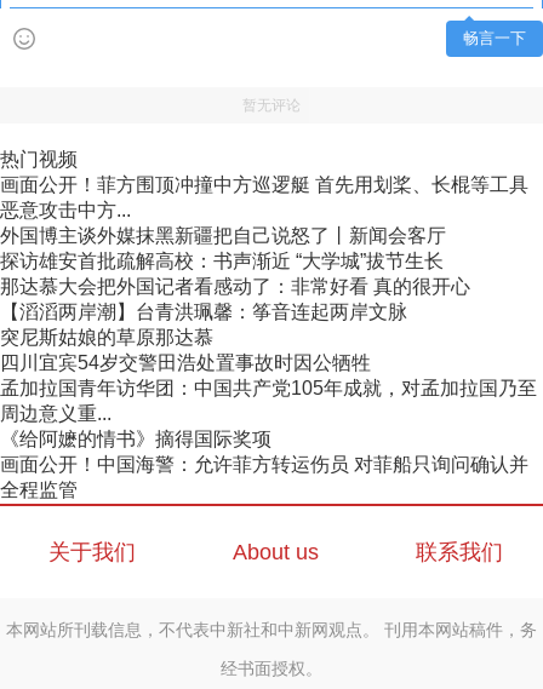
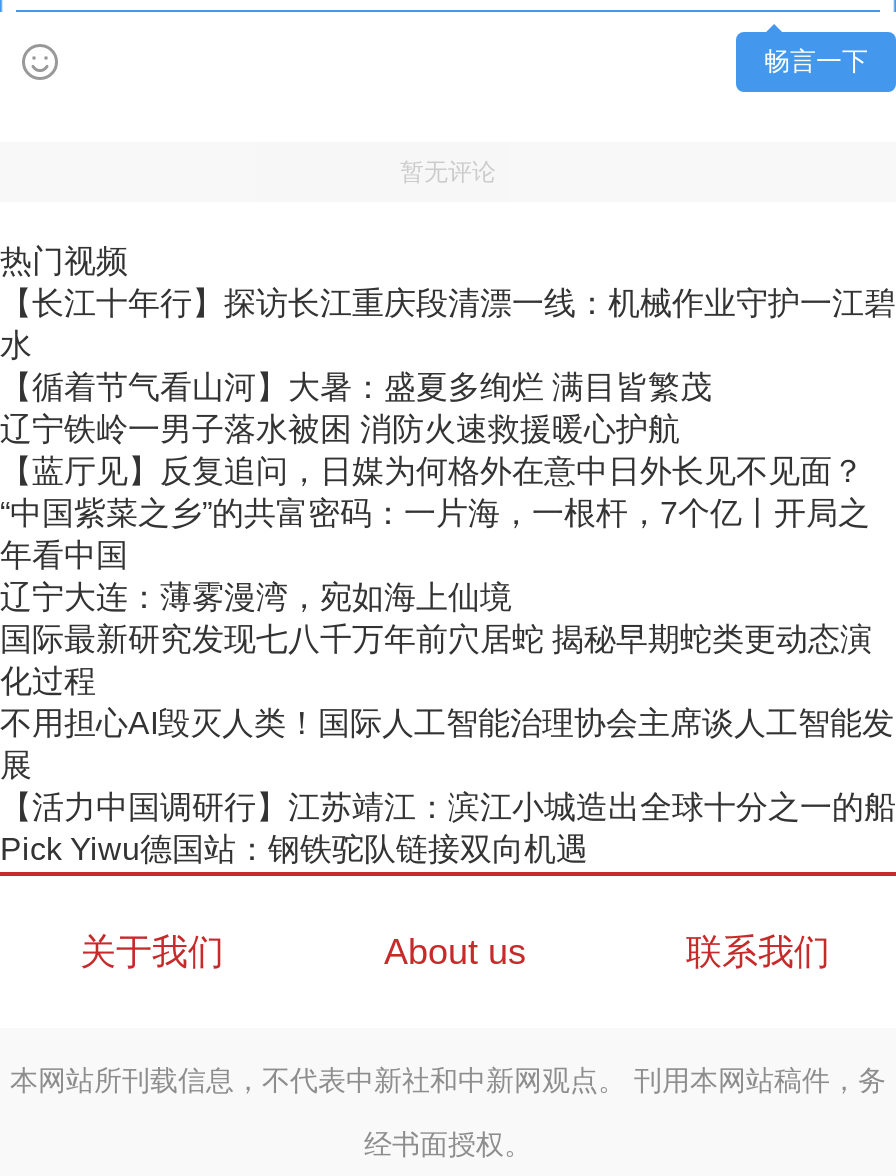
[0,174,537,500] 画面公开！菲方围顶冲撞中方巡逻艇 首先用划桨、长棍等工具 | 恶意攻击中方... | 外国博主谈外媒抹黑新疆把自己说怒了丨新闻会客厅 | 探访雄安首批疏解高校：书声渐近 “大学城”拔节生长 | 那达慕大会把外国记者看感动了：非常好看 真的很开心 | 【滔滔两岸潮】台青洪珮馨：筝音连起两岸文脉 | 突尼斯姑娘的草原那达慕 | 四川宜宾54岁交警田浩处置事故时因公牺牲 | 孟加拉国青年访华团：中国共产党105年成就，对孟加拉国乃至 | 周边意义重... | 《给阿嬷的情书》摘得国际奖项 | 画面公开！中国海警：允许菲方转运伤员 对菲船只询问确认并 | 全程监管 -> [0,286,896,866] 【长江十年行】探访长江重庆段清漂一线：机械作业守护一江碧 | 水 | 【循着节气看山河】大暑：盛夏多绚烂 满目皆繁茂 | 辽宁铁岭一男子落水被困 消防火速救援暖心护航 | 【蓝厅见】反复追问，日媒为何格外在意中日外长见不见面？ | “中国紫菜之乡”的共富密码：一片海，一根杆，7个亿丨开局之 | 年看中国 | 辽宁大连：薄雾漫湾，宛如海上仙境 | 国际最新研究发现七八千万年前穴居蛇 揭秘早期蛇类更动态演 | 化过程 | 不用担心AI毁灭人类！国际人工智能治理协会主席谈人工智能发 | 展 | 【活力中国调研行】江苏靖江：滨江小城造出全球十分之一的船 | Pick Yiwu德国站：钢铁驼队链接双向机遇

